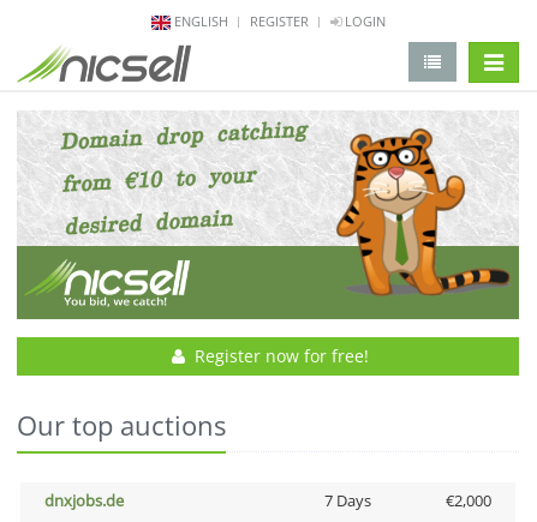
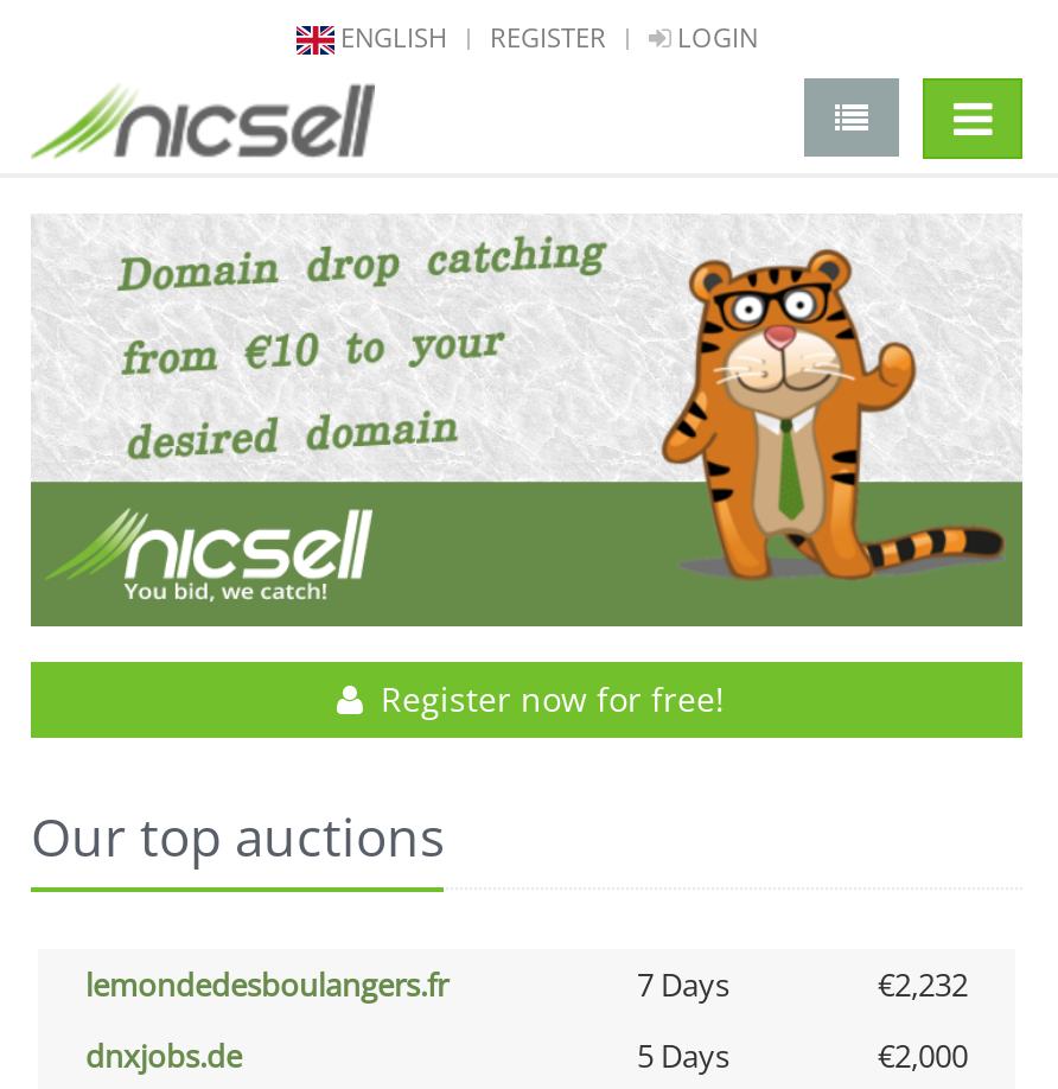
none -> [85,964,968,1006] lemondedesboulangers.fr | 7 Days | €2,232
[324,490,371,511] 7 Days -> [637,1035,729,1078] 5 Days

